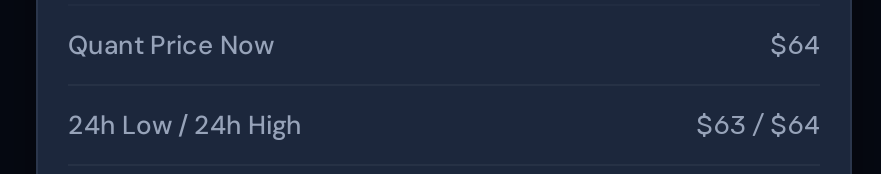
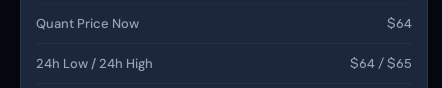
[696,110,820,140] $63 / $64 -> [350,56,412,71] $64 / $65

